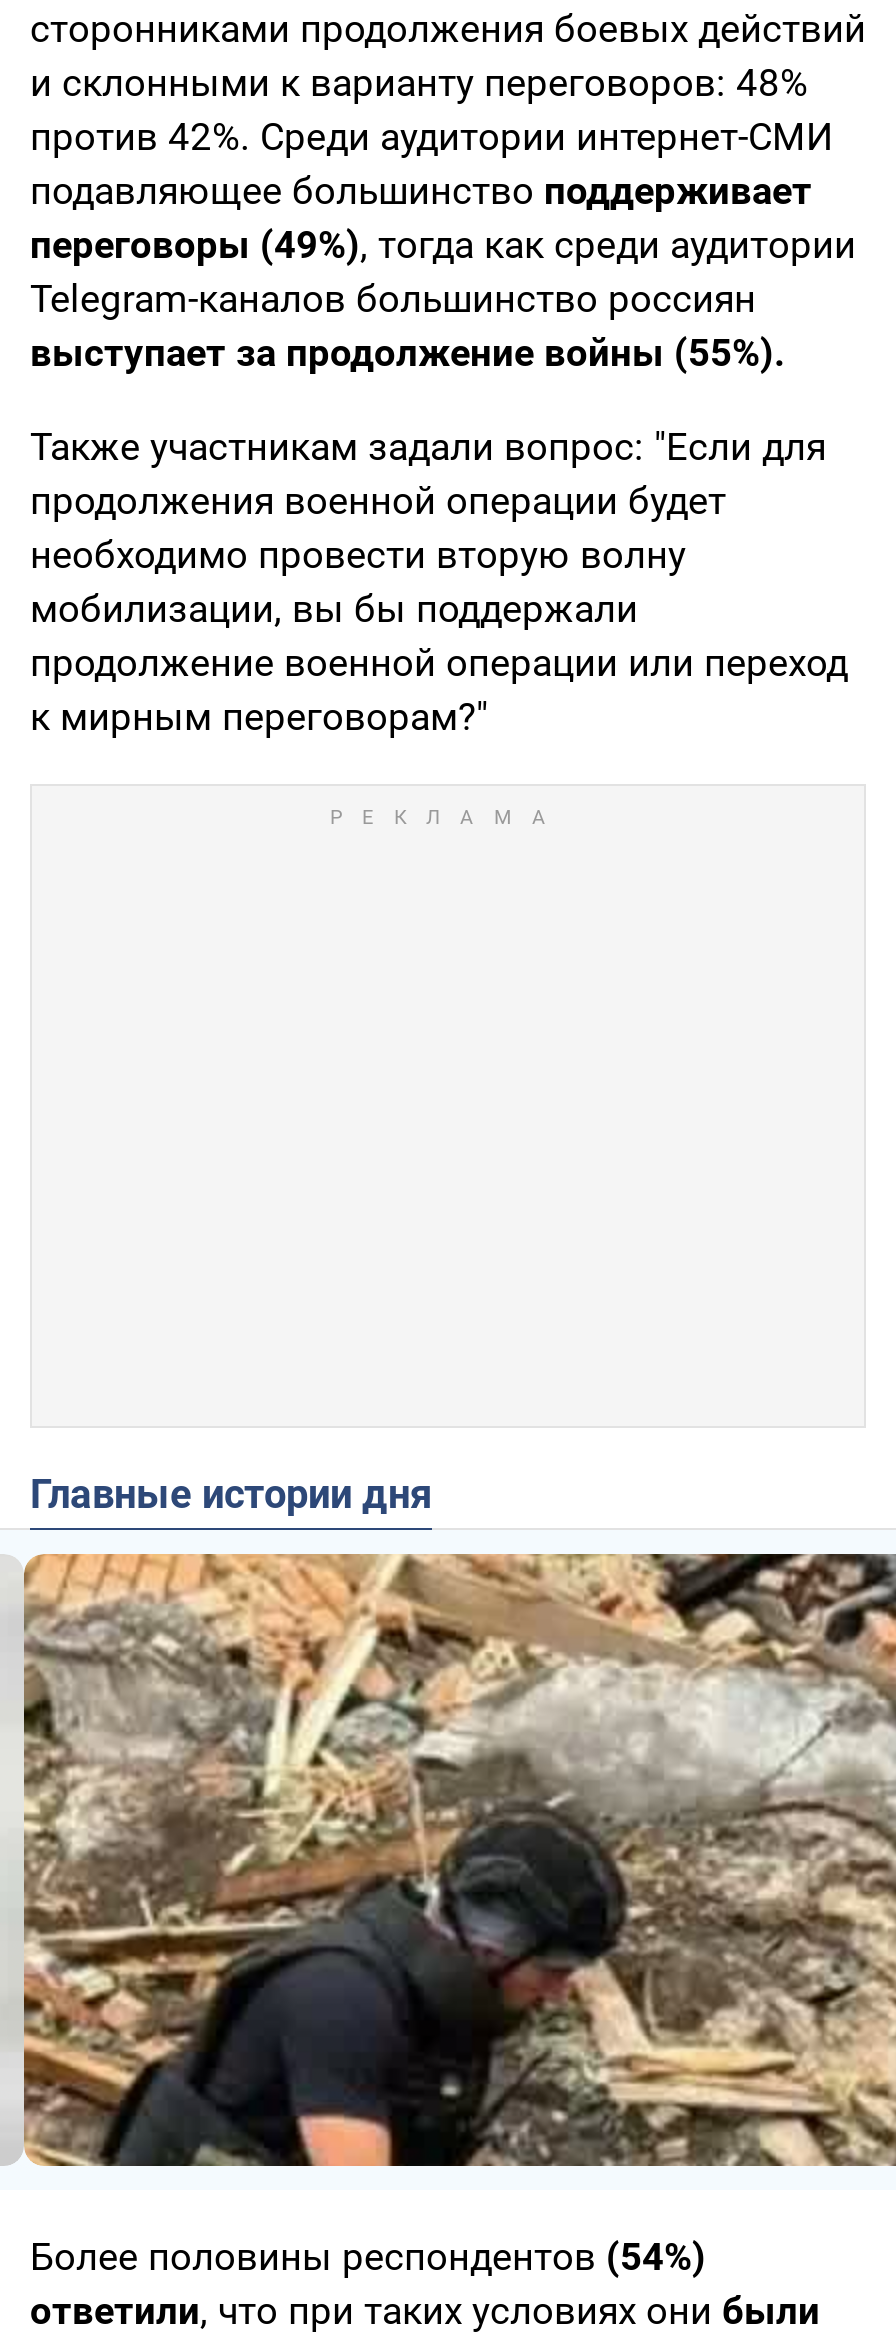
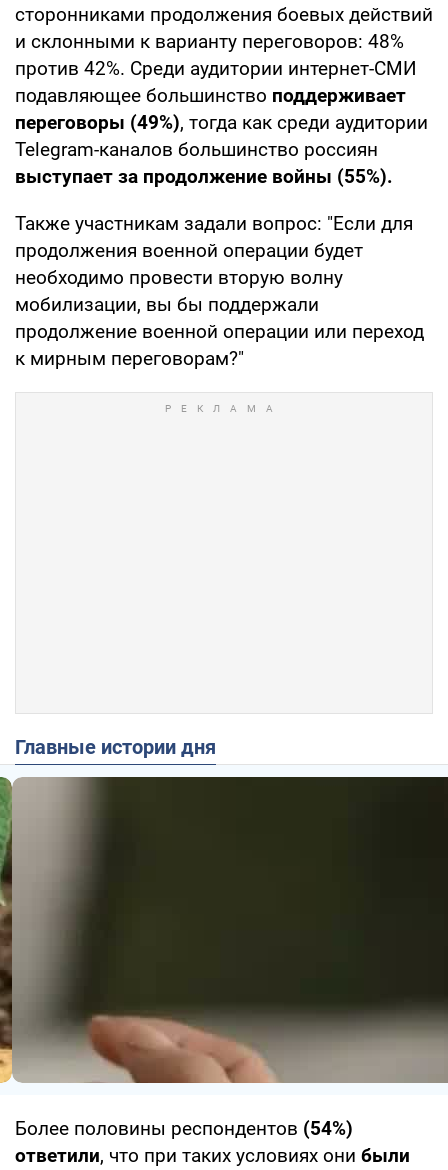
[6,1552,890,2168] [image] -> [3,776,445,1084] [image]

